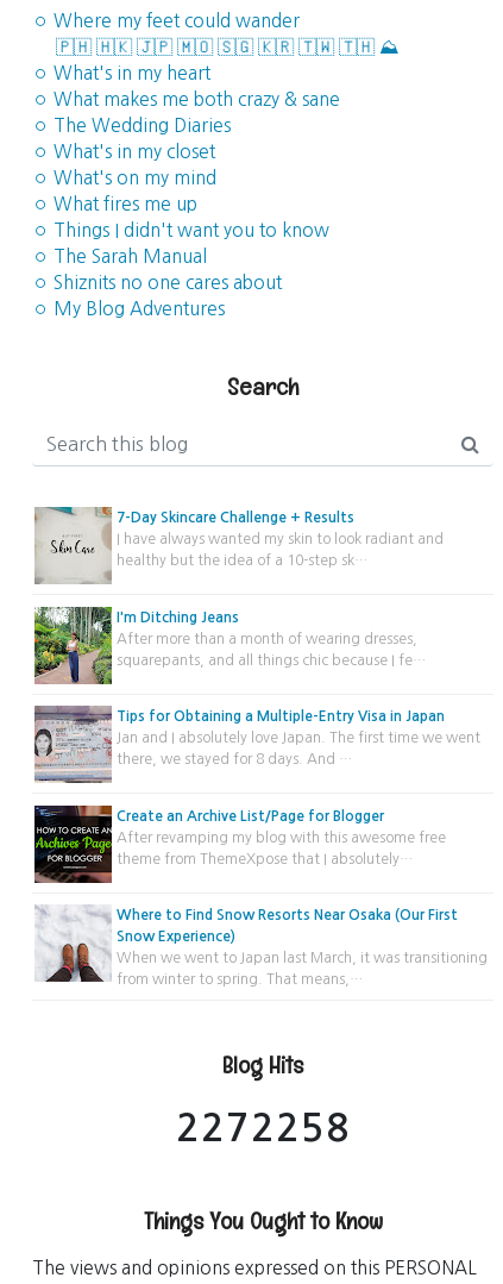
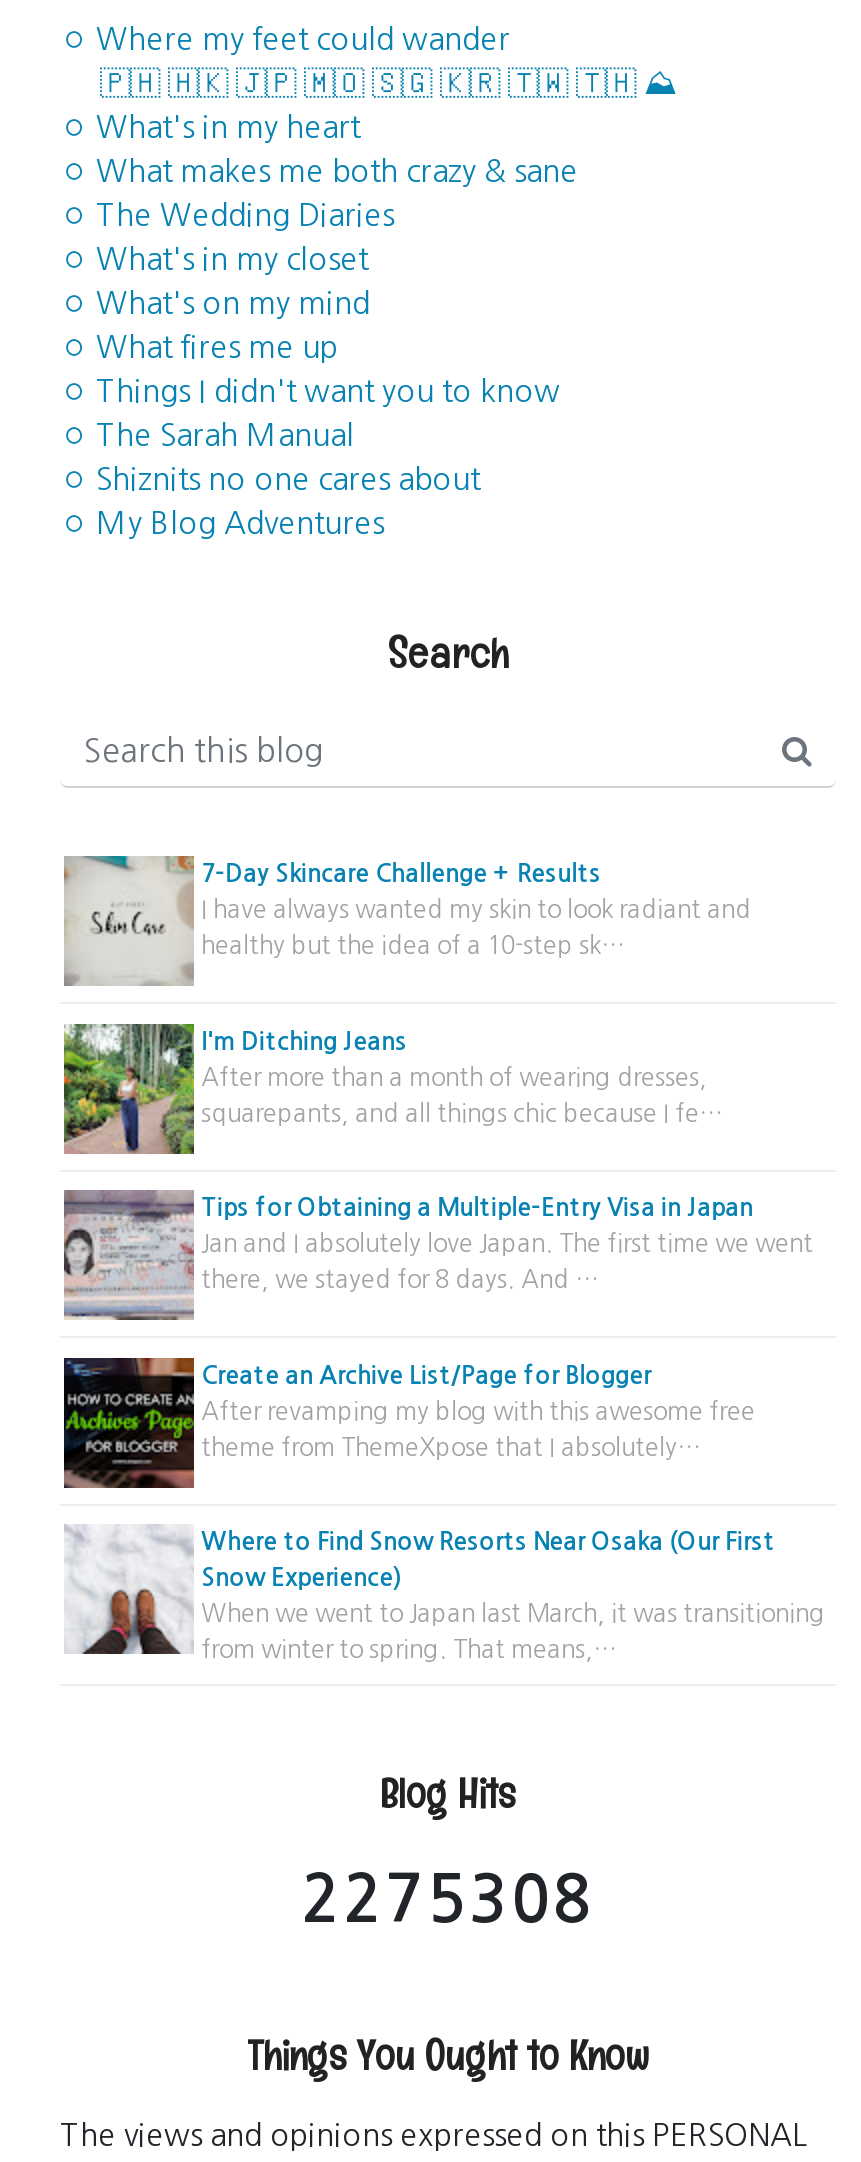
[175,1109,350,1148] 2 2 7 2 2 58 -> [301,1869,595,1933] 2 2 7 5 3 08

